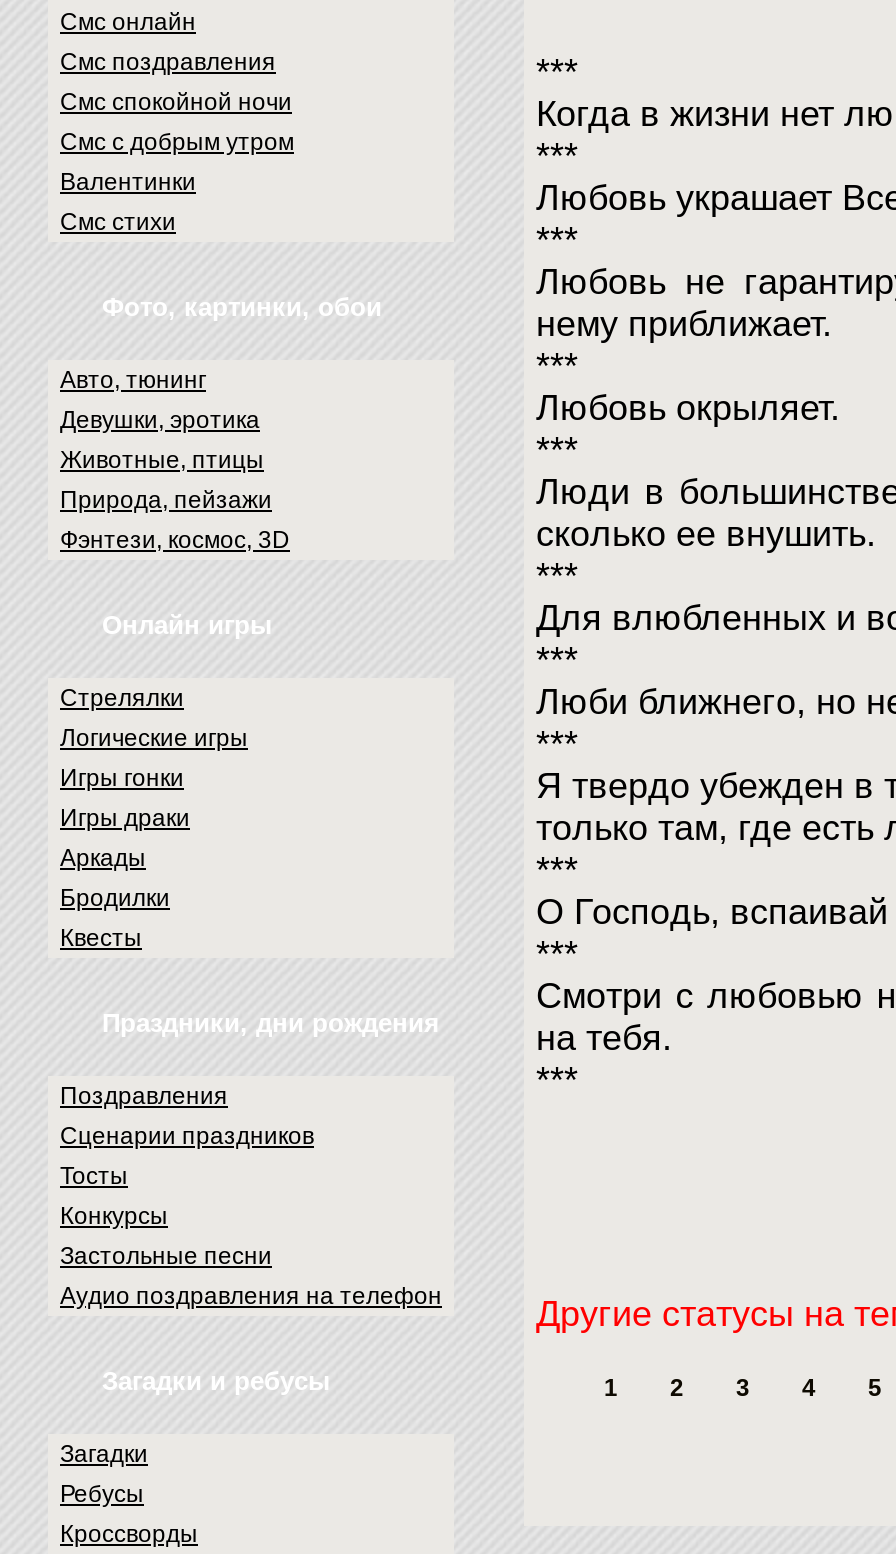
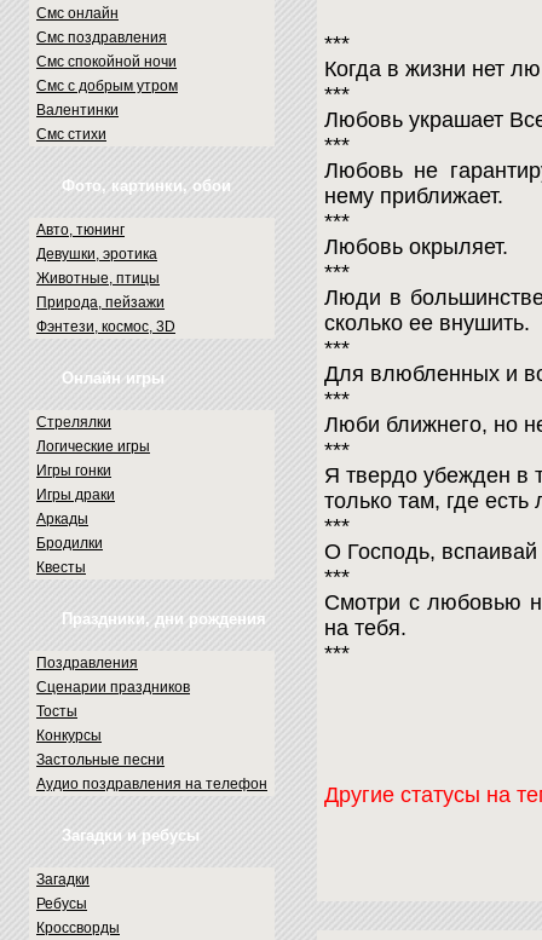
[604,1374,882,1402] 1 | 2 | 3 | 4 | 5 -> none

